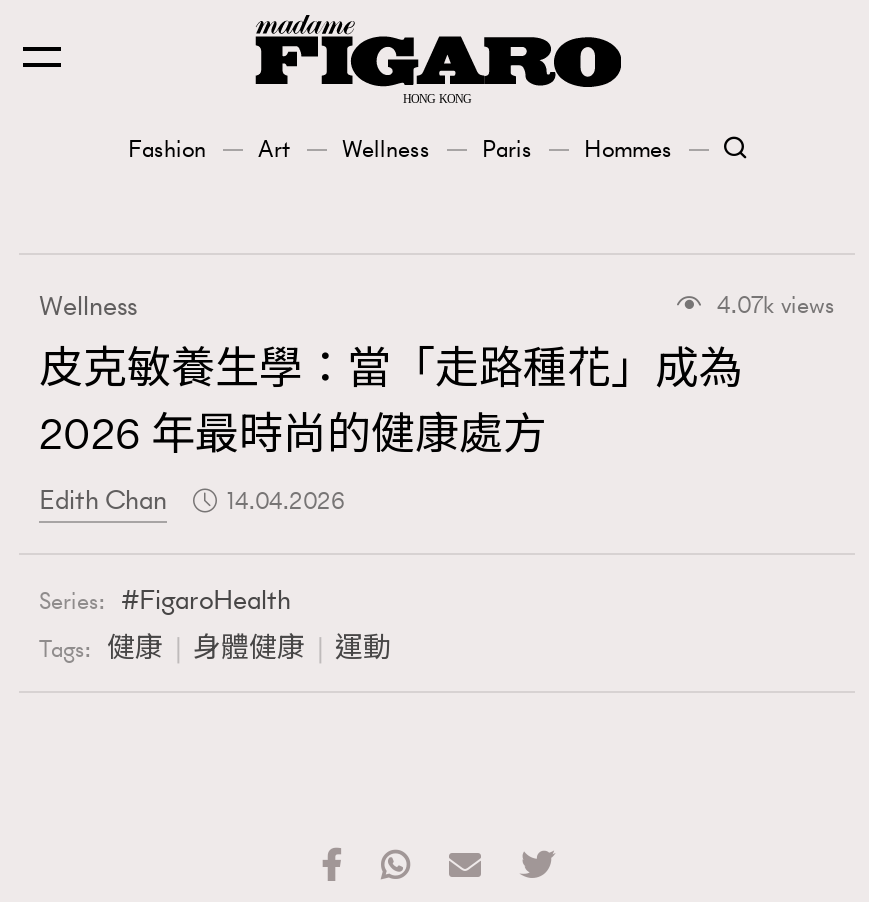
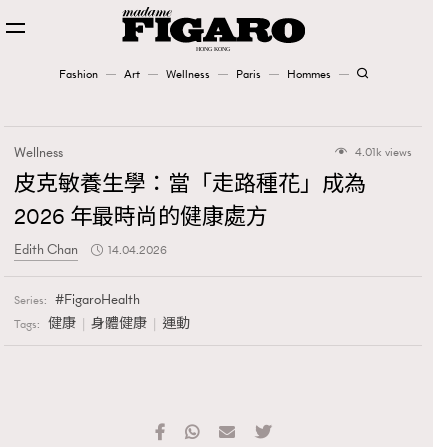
[711,289,835,321] 4.07k views -> [352,144,412,160] 4.01k views

